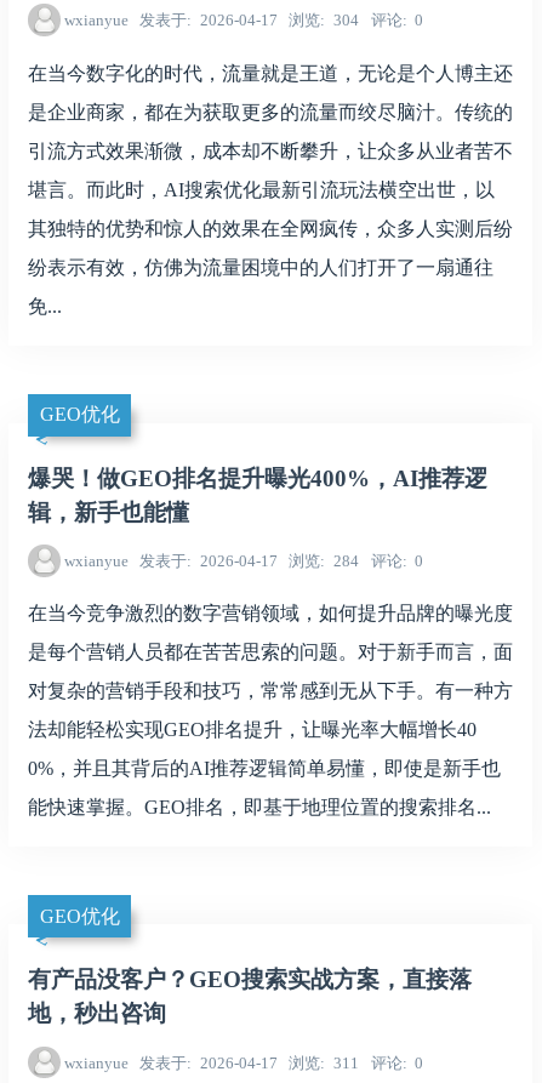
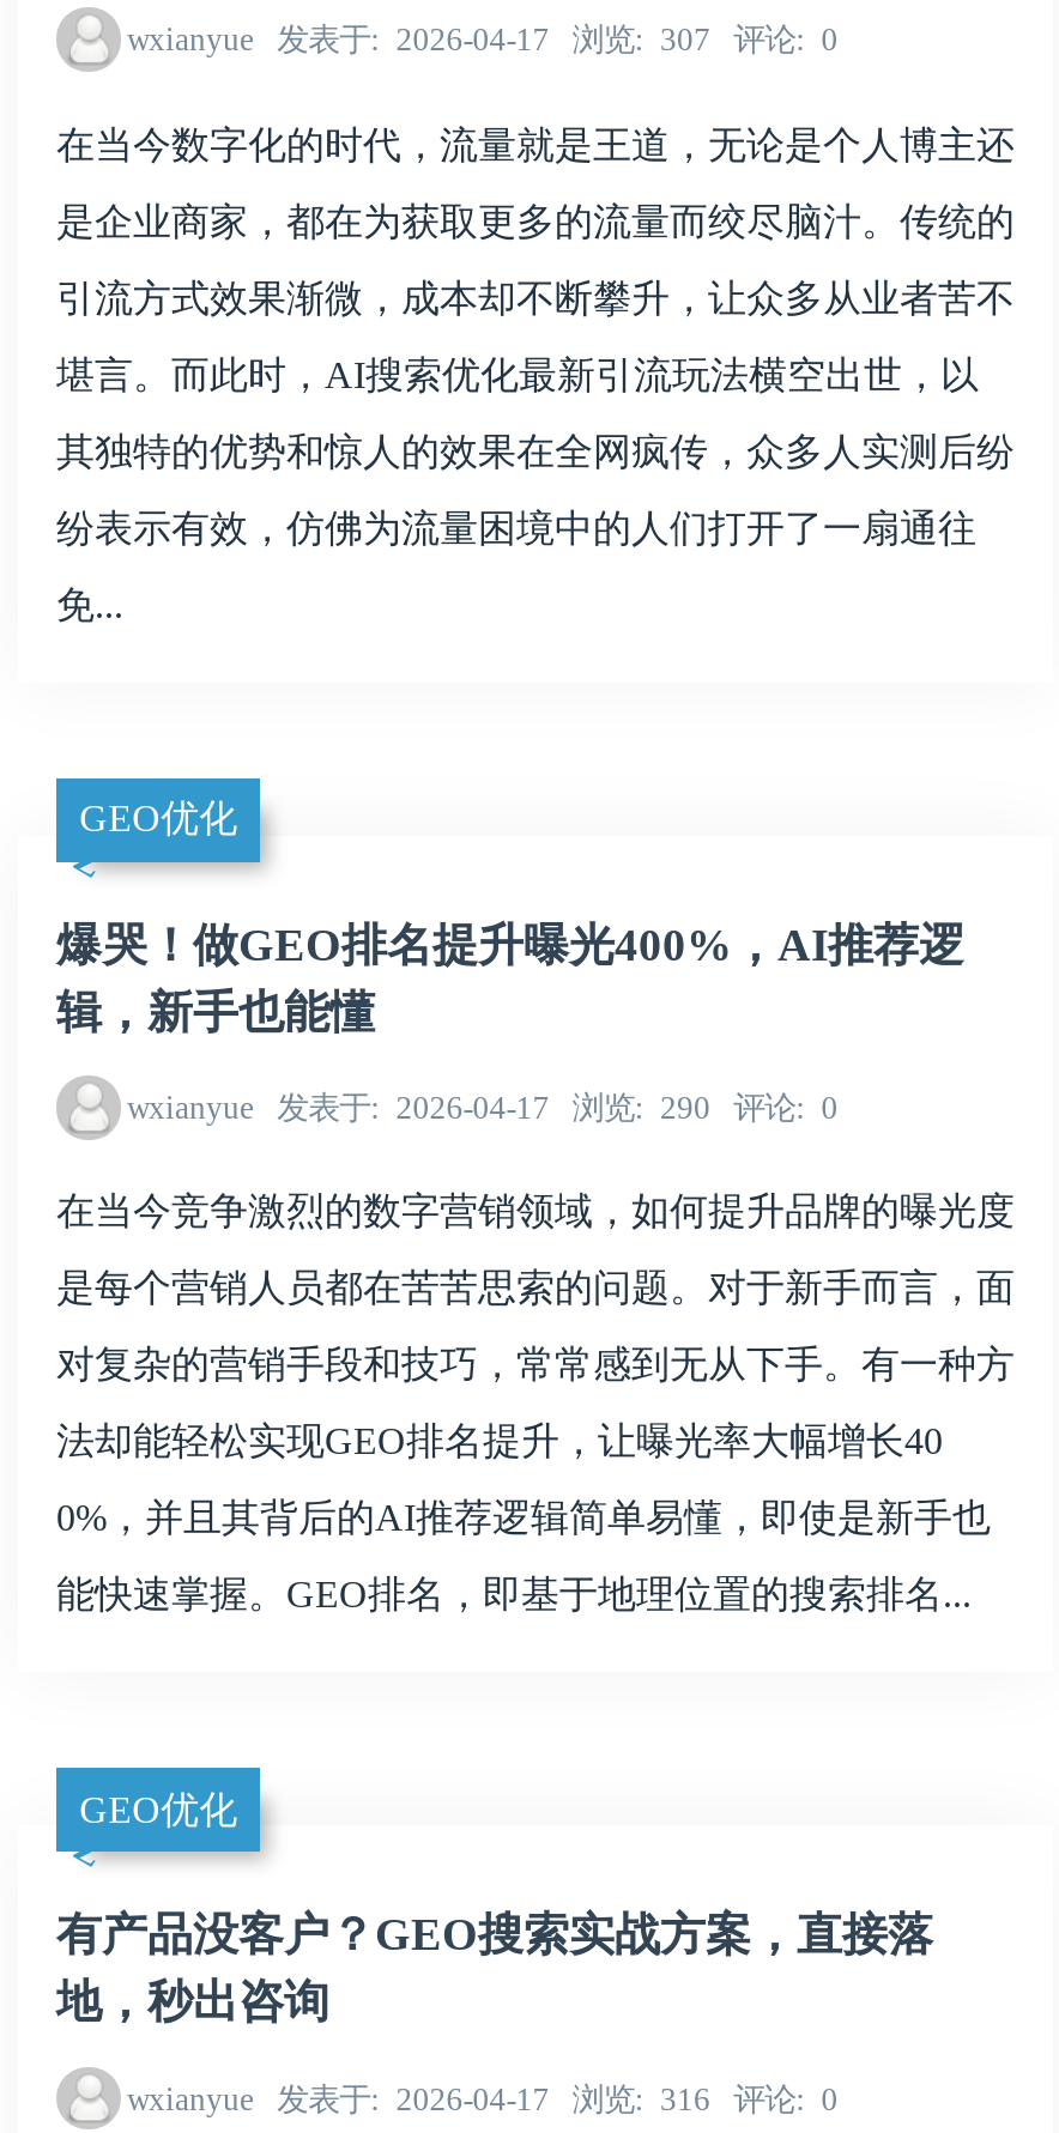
[64,11,424,29] wxianyue 发表于 2026-04-17 浏览 304 评论 0 -> [127,22,838,57] wxianyue 发表于 2026-04-17 浏览 307 评论 0
[64,552,424,570] wxianyue 发表于 2026-04-17 浏览 284 评论 0 -> [127,1089,838,1125] wxianyue 发表于 2026-04-17 浏览 290 评论 0
[64,1053,424,1071] wxianyue 发表于 2026-04-17 浏览 311 评论 0 -> [127,2080,838,2116] wxianyue 发表于 2026-04-17 浏览 316 评论 0

